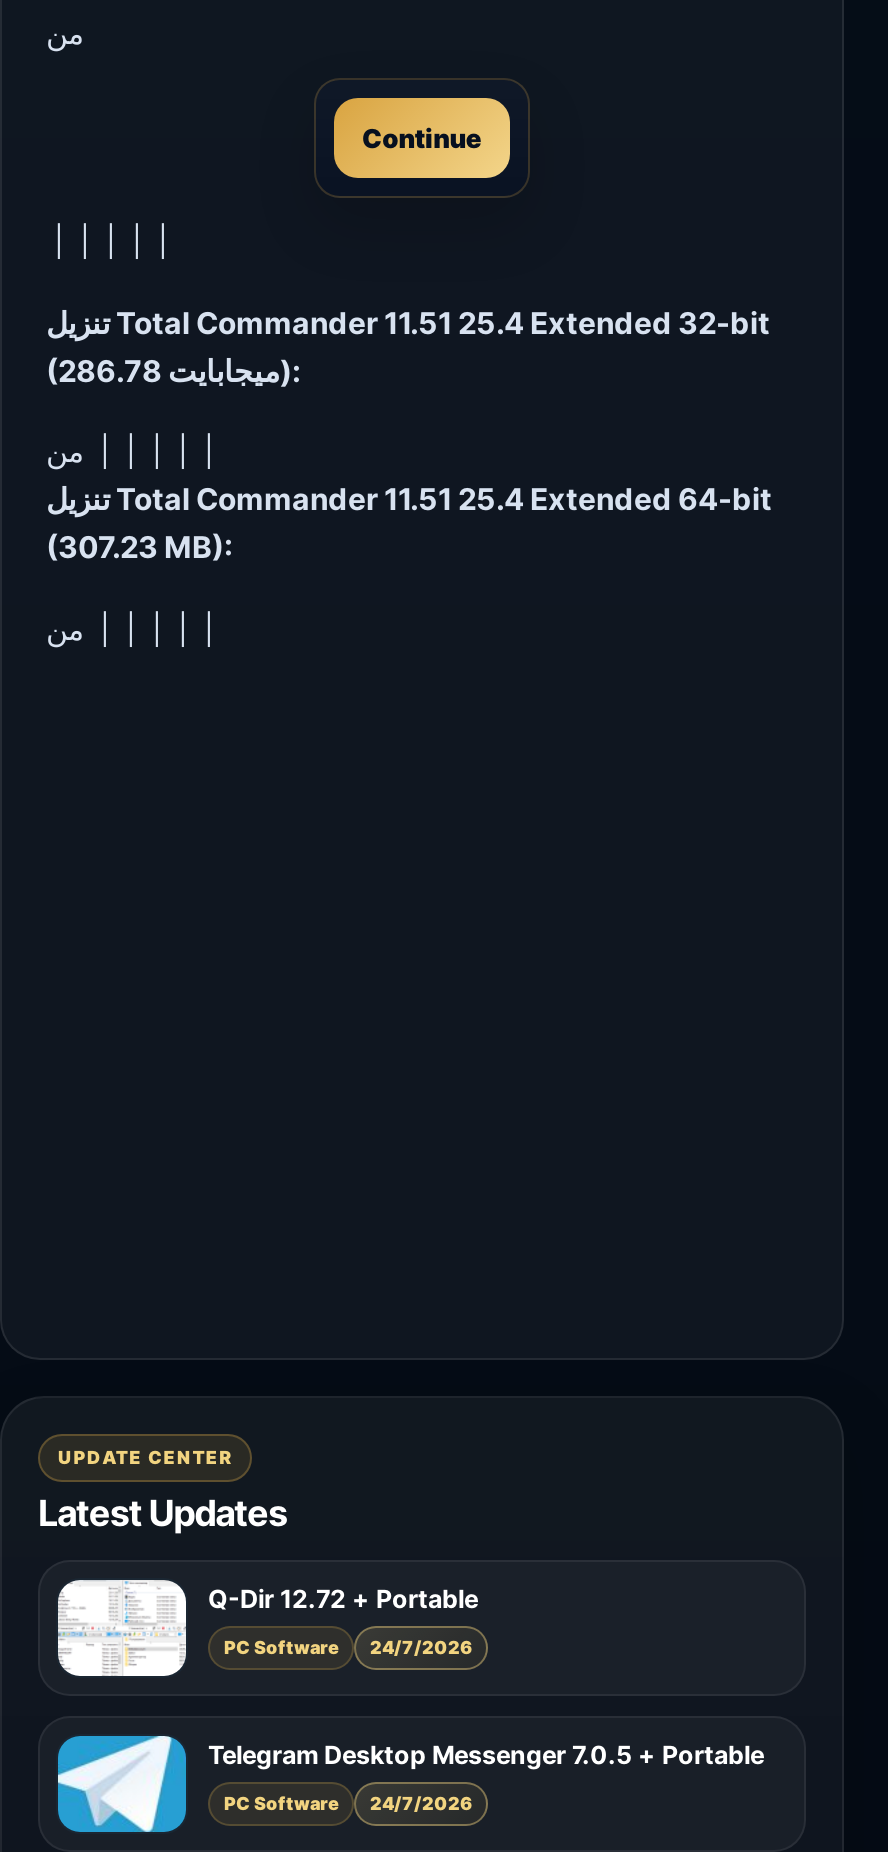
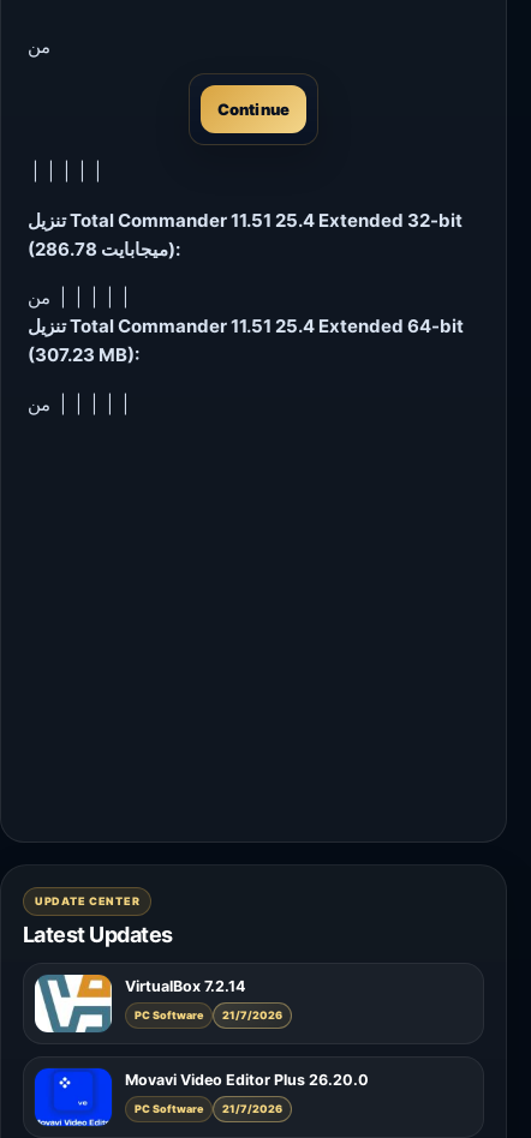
[58,1578,478,1678] [image] | Q-Dir 12.72 + Portable -> [36,974,245,1034] [image] | VirtualBox 7.2.14
[224,1636,472,1658] PC Software 24/7/2026 -> [135,1008,282,1022] PC Software 21/7/2026
[56,1734,764,1834] [image] | Telegram Desktop Messenger 7.0.5 + Portable -> [34,1067,369,1127] [image] | Movavi Video Editor Plus 26.20.0
[224,1792,472,1814] PC Software 24/7/2026 -> [135,1102,282,1115] PC Software 21/7/2026

